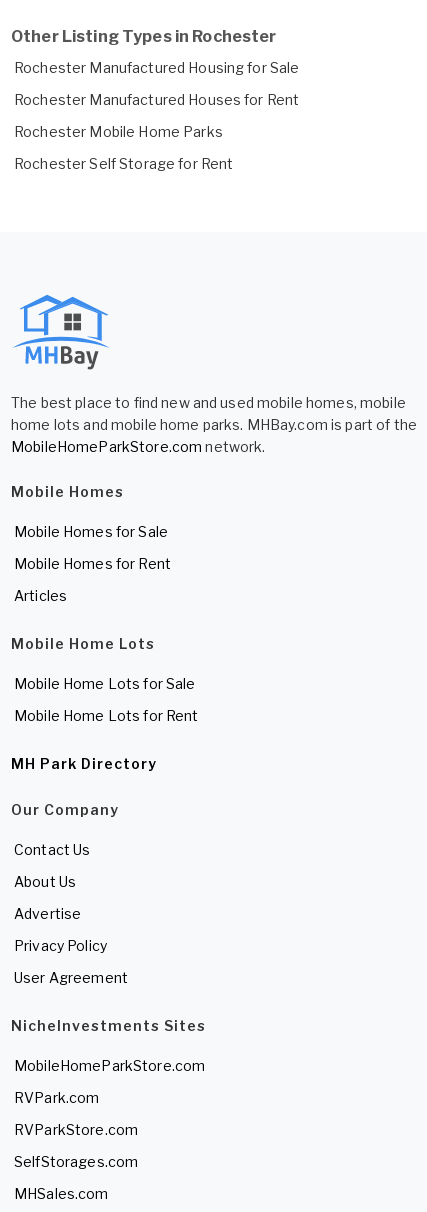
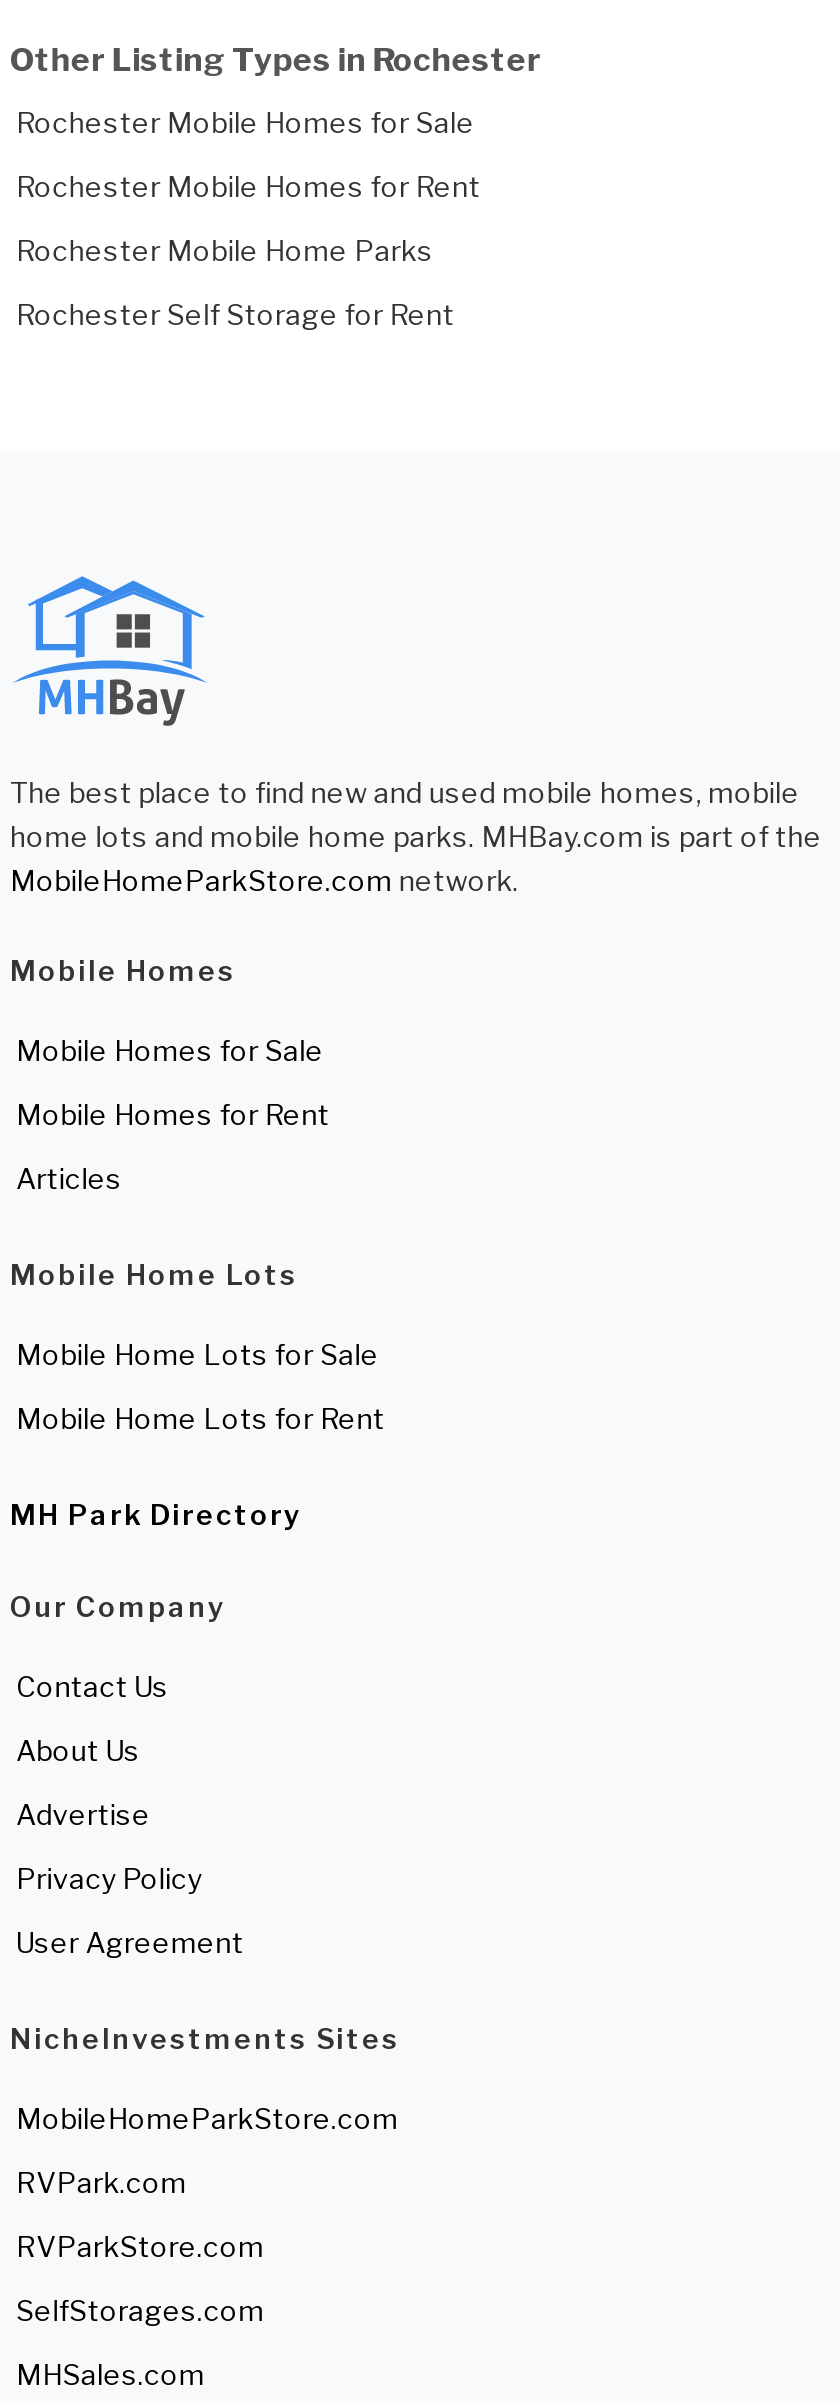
[14,59,299,76] Rochester Manufactured Housing for Sale -> [16,105,475,139] Rochester Mobile Homes for Sale
[14,91,299,108] Rochester Manufactured Houses for Rent -> [16,169,481,203] Rochester Mobile Homes for Rent

